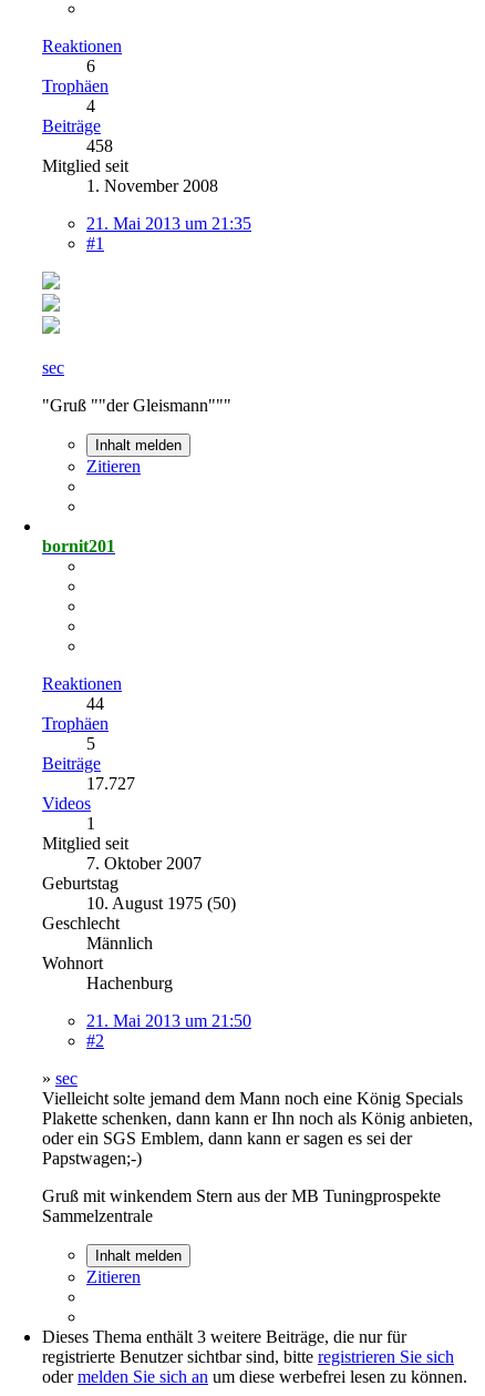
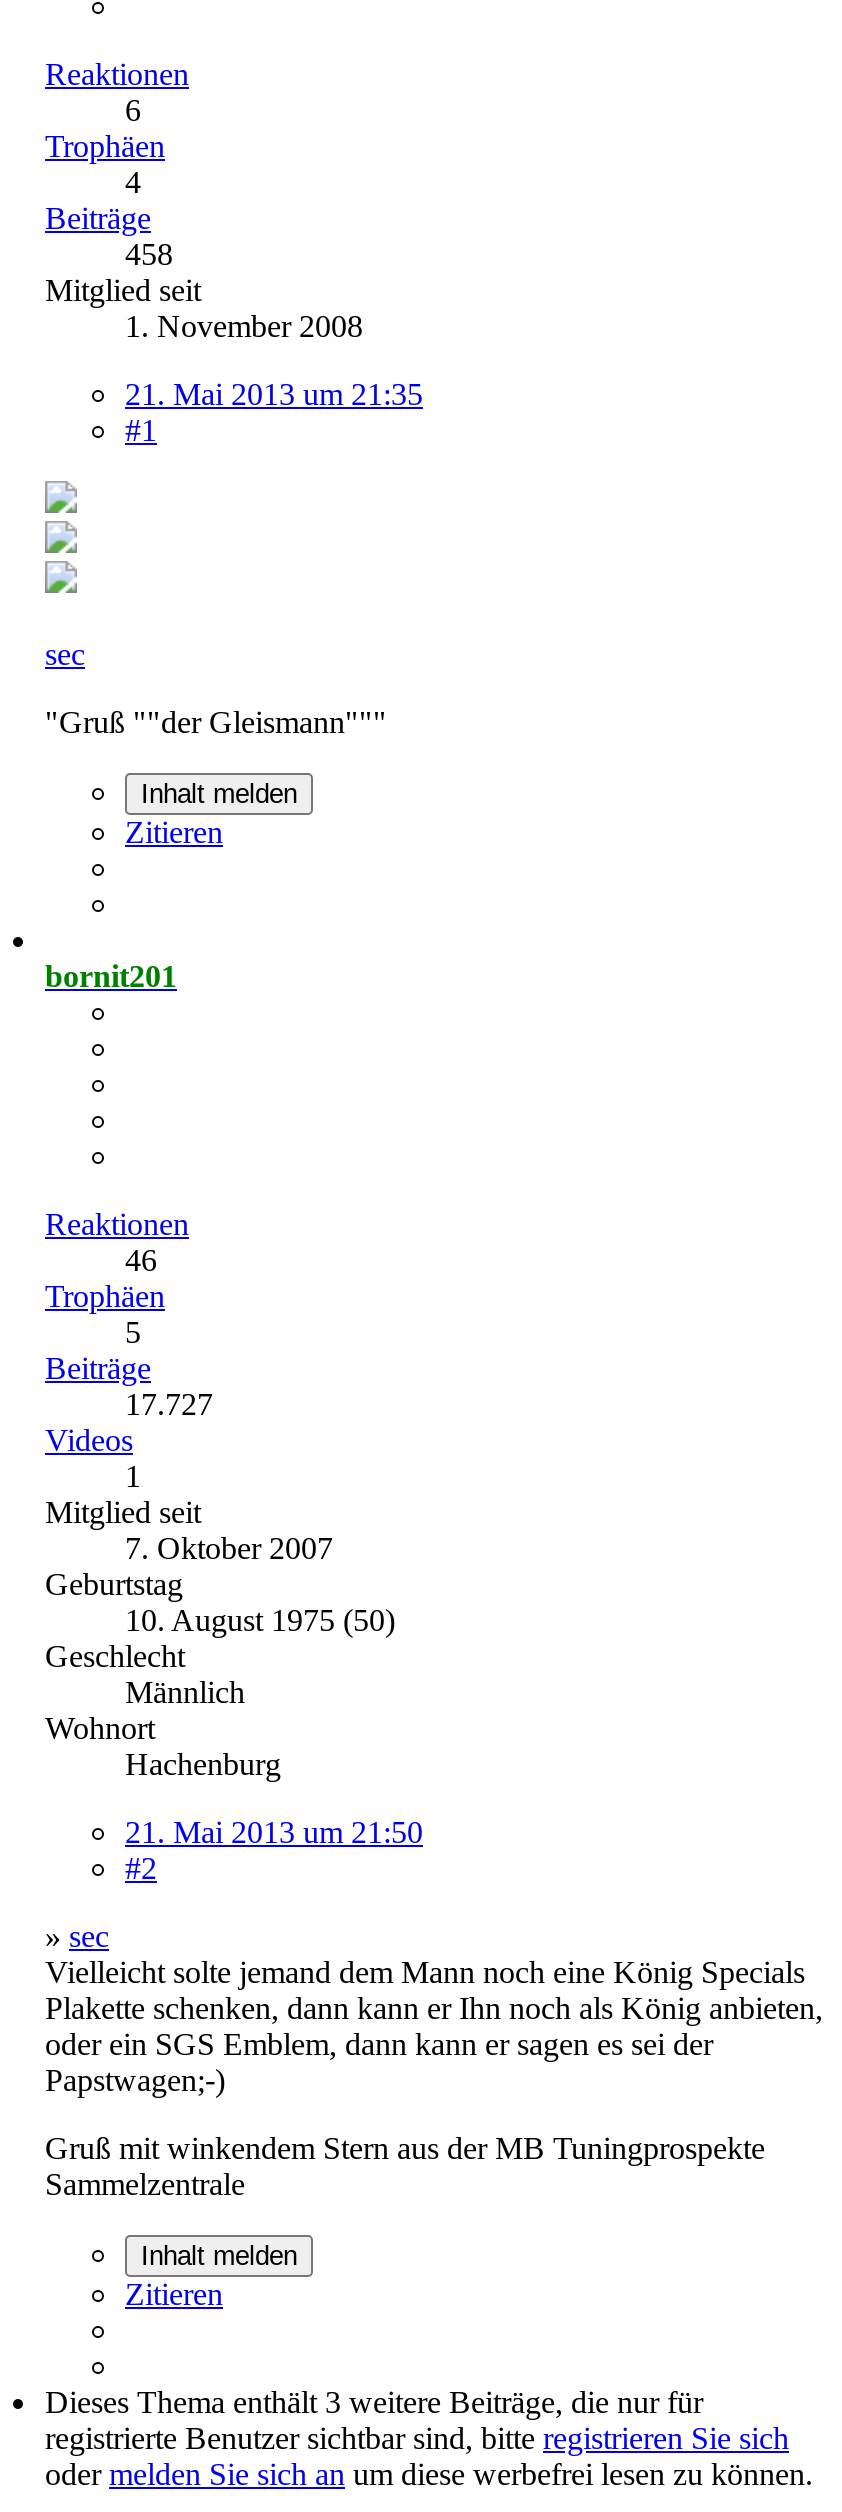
[86,694,104,713] 44 -> [125,1242,157,1276] 46

